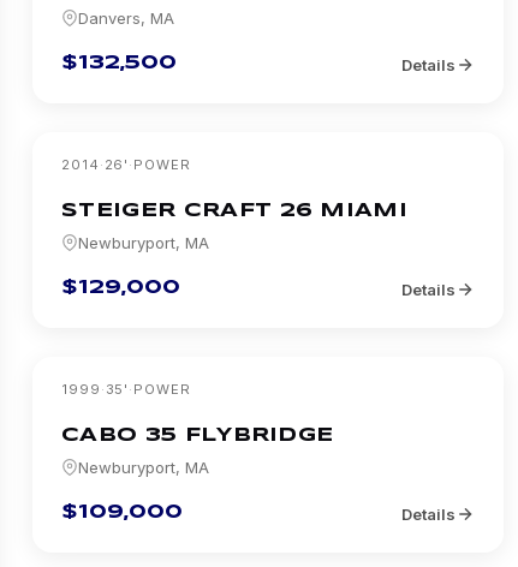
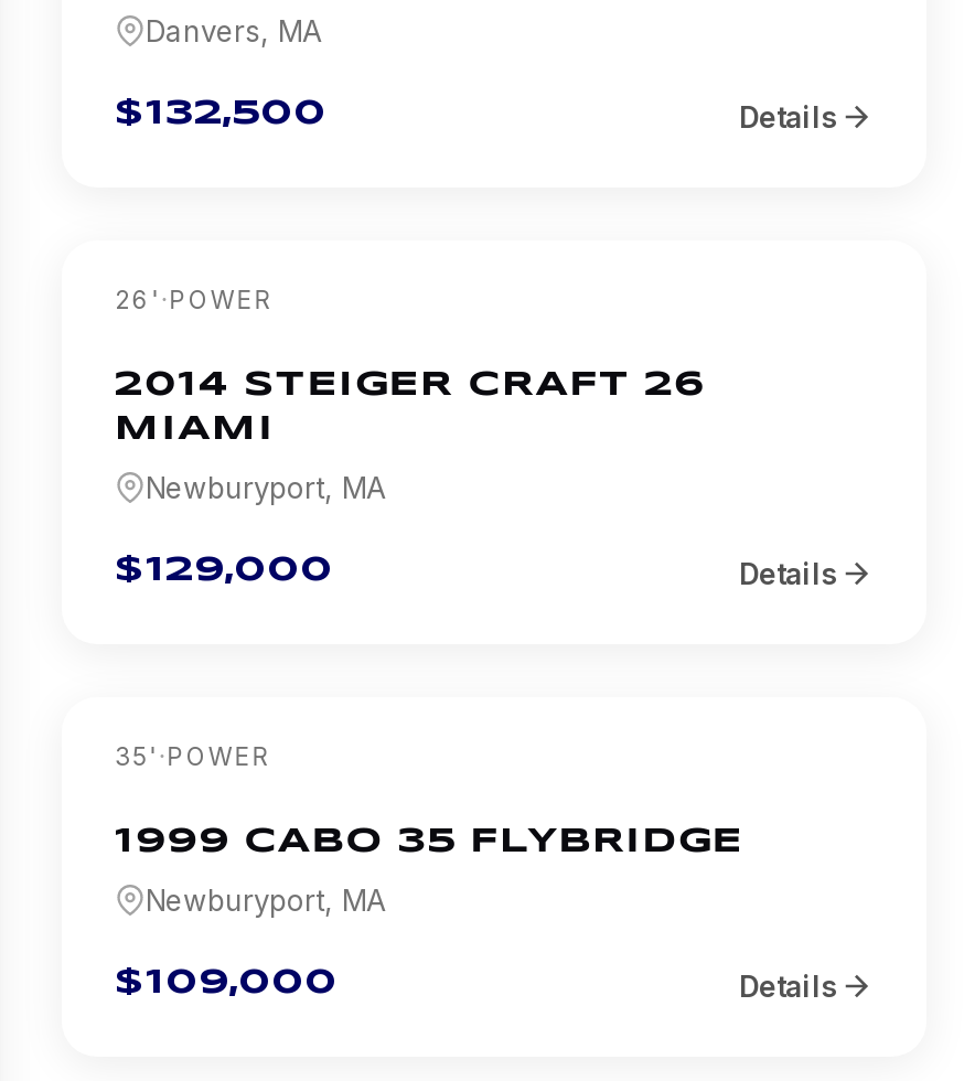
[61,156,191,173] 2014 · 26 ' · POWER -> [115,285,274,315] 26 ' · POWER
[61,202,408,220] STEIGER CRAFT 26 MIAMI -> [115,368,705,446] 2014 STEIGER CRAFT 26 | MIAMI
[61,381,191,398] 1999 · 35 ' · POWER -> [115,741,272,772] 35 ' · POWER
[61,426,334,444] CABO 35 FLYBRIDGE -> [115,825,744,858] 1999 CABO 35 FLYBRIDGE

